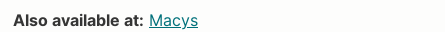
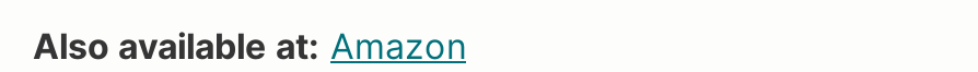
[13,10,198,30] Also available at: Macys -> [33,23,466,67] Also available at: Amazon

